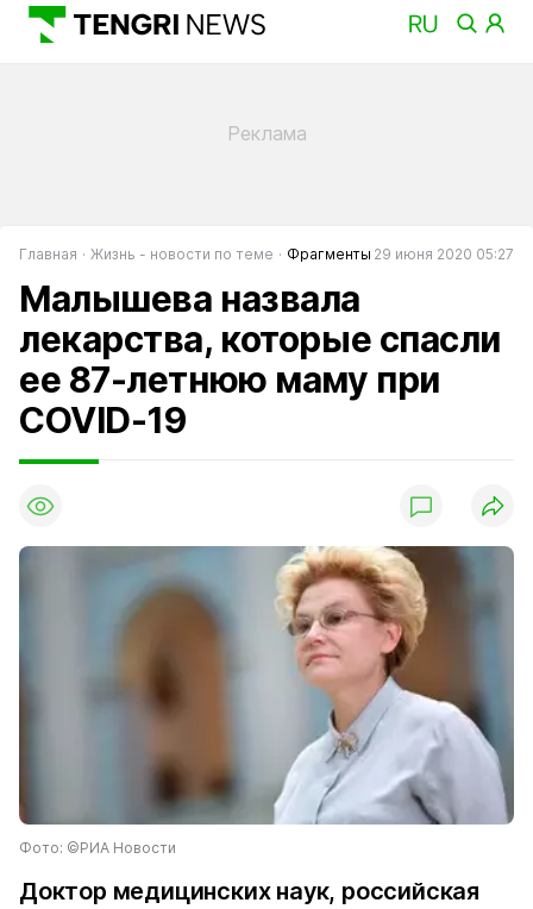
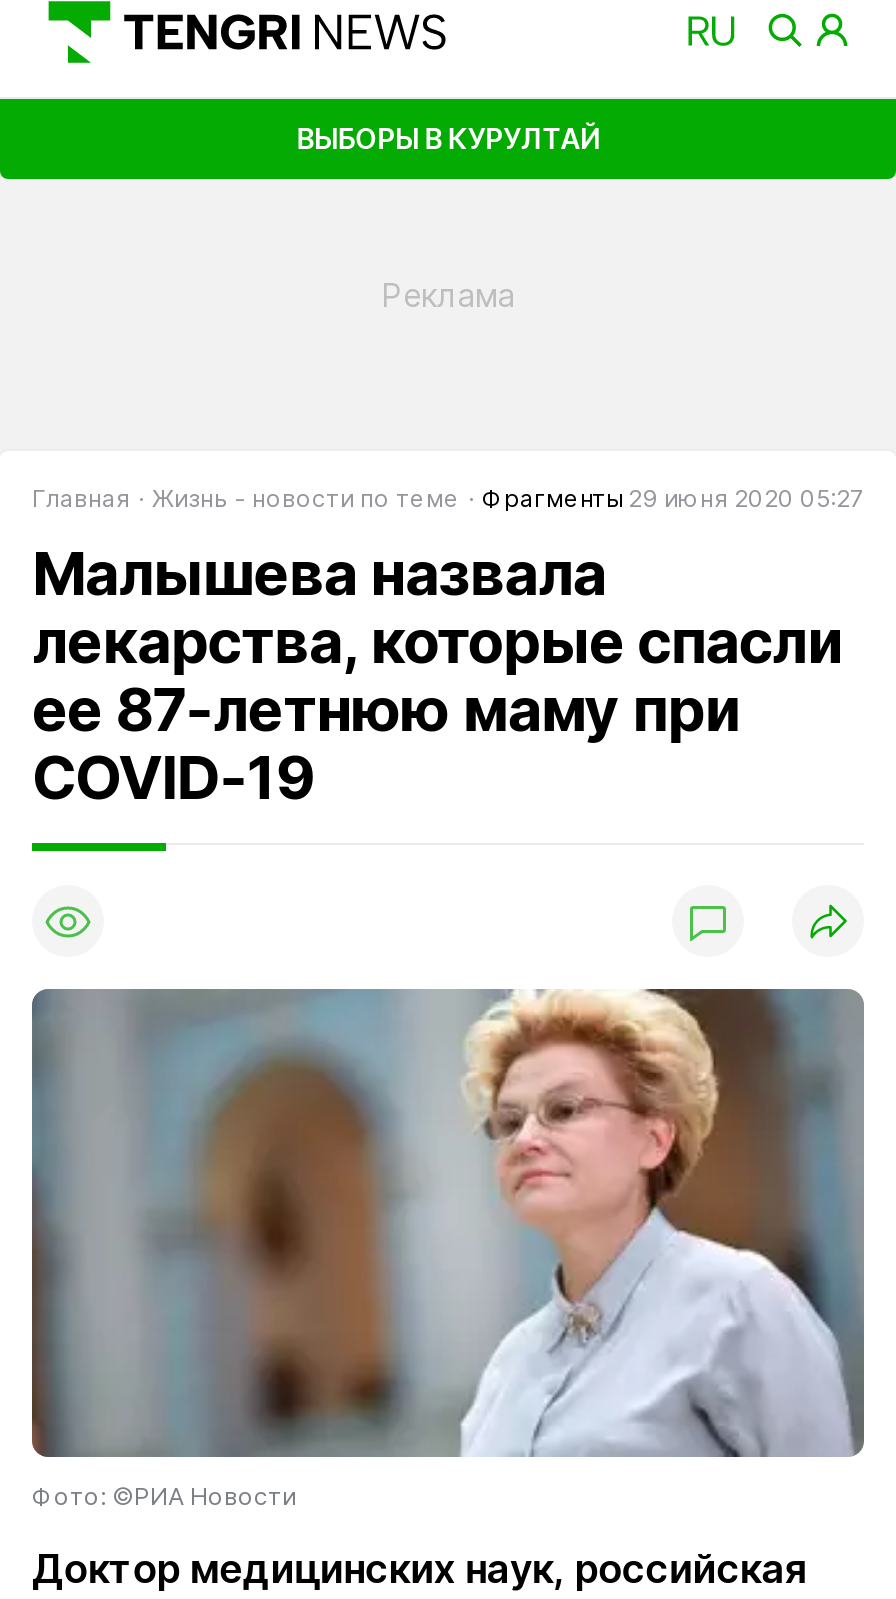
none -> [296,120,600,154] ВЫБОРЫ В КУРУЛТАЙ

